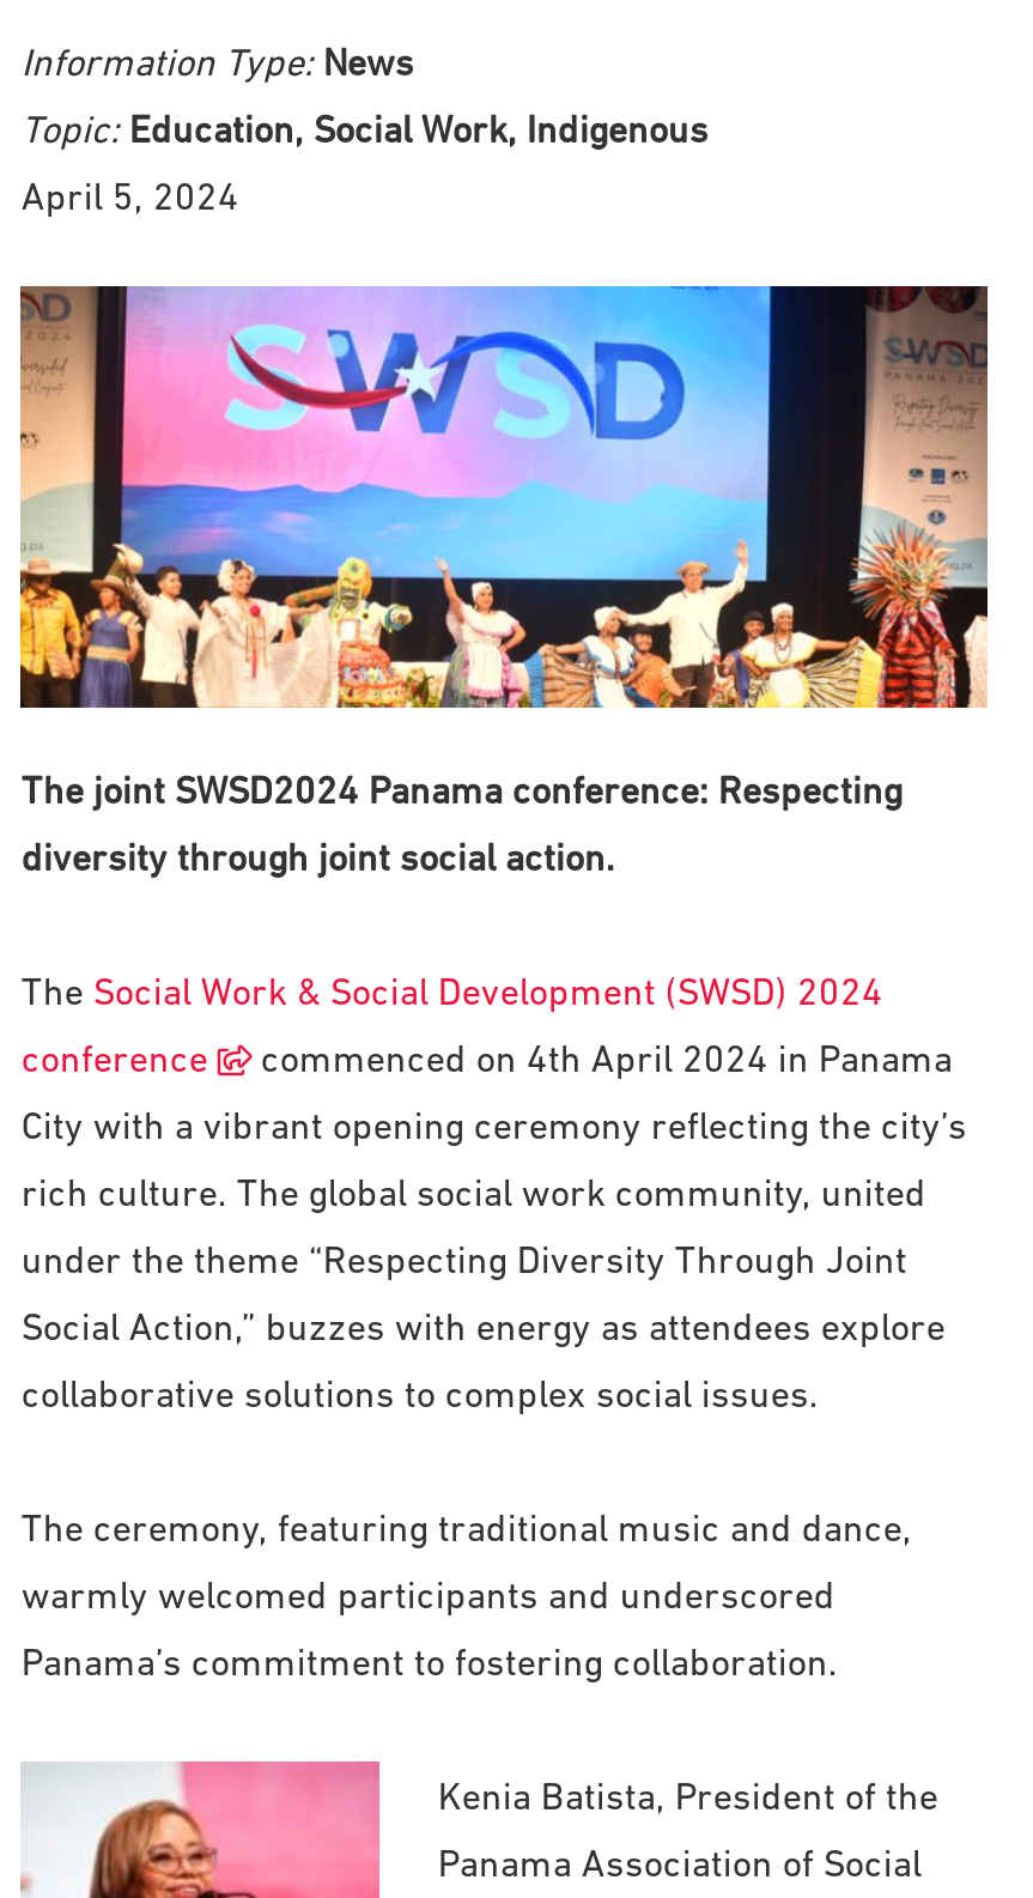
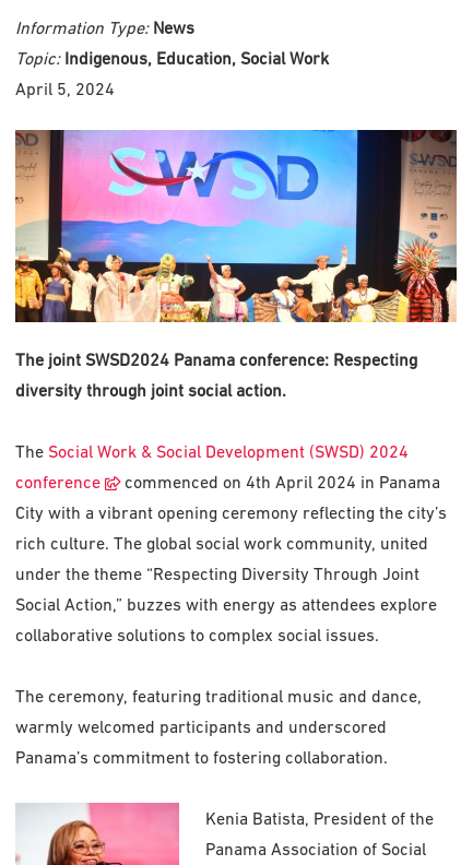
[21,106,708,149] Topic: Education, Social Work, Indigenous -> [16,48,329,67] Topic: Indigenous, Education, Social Work

